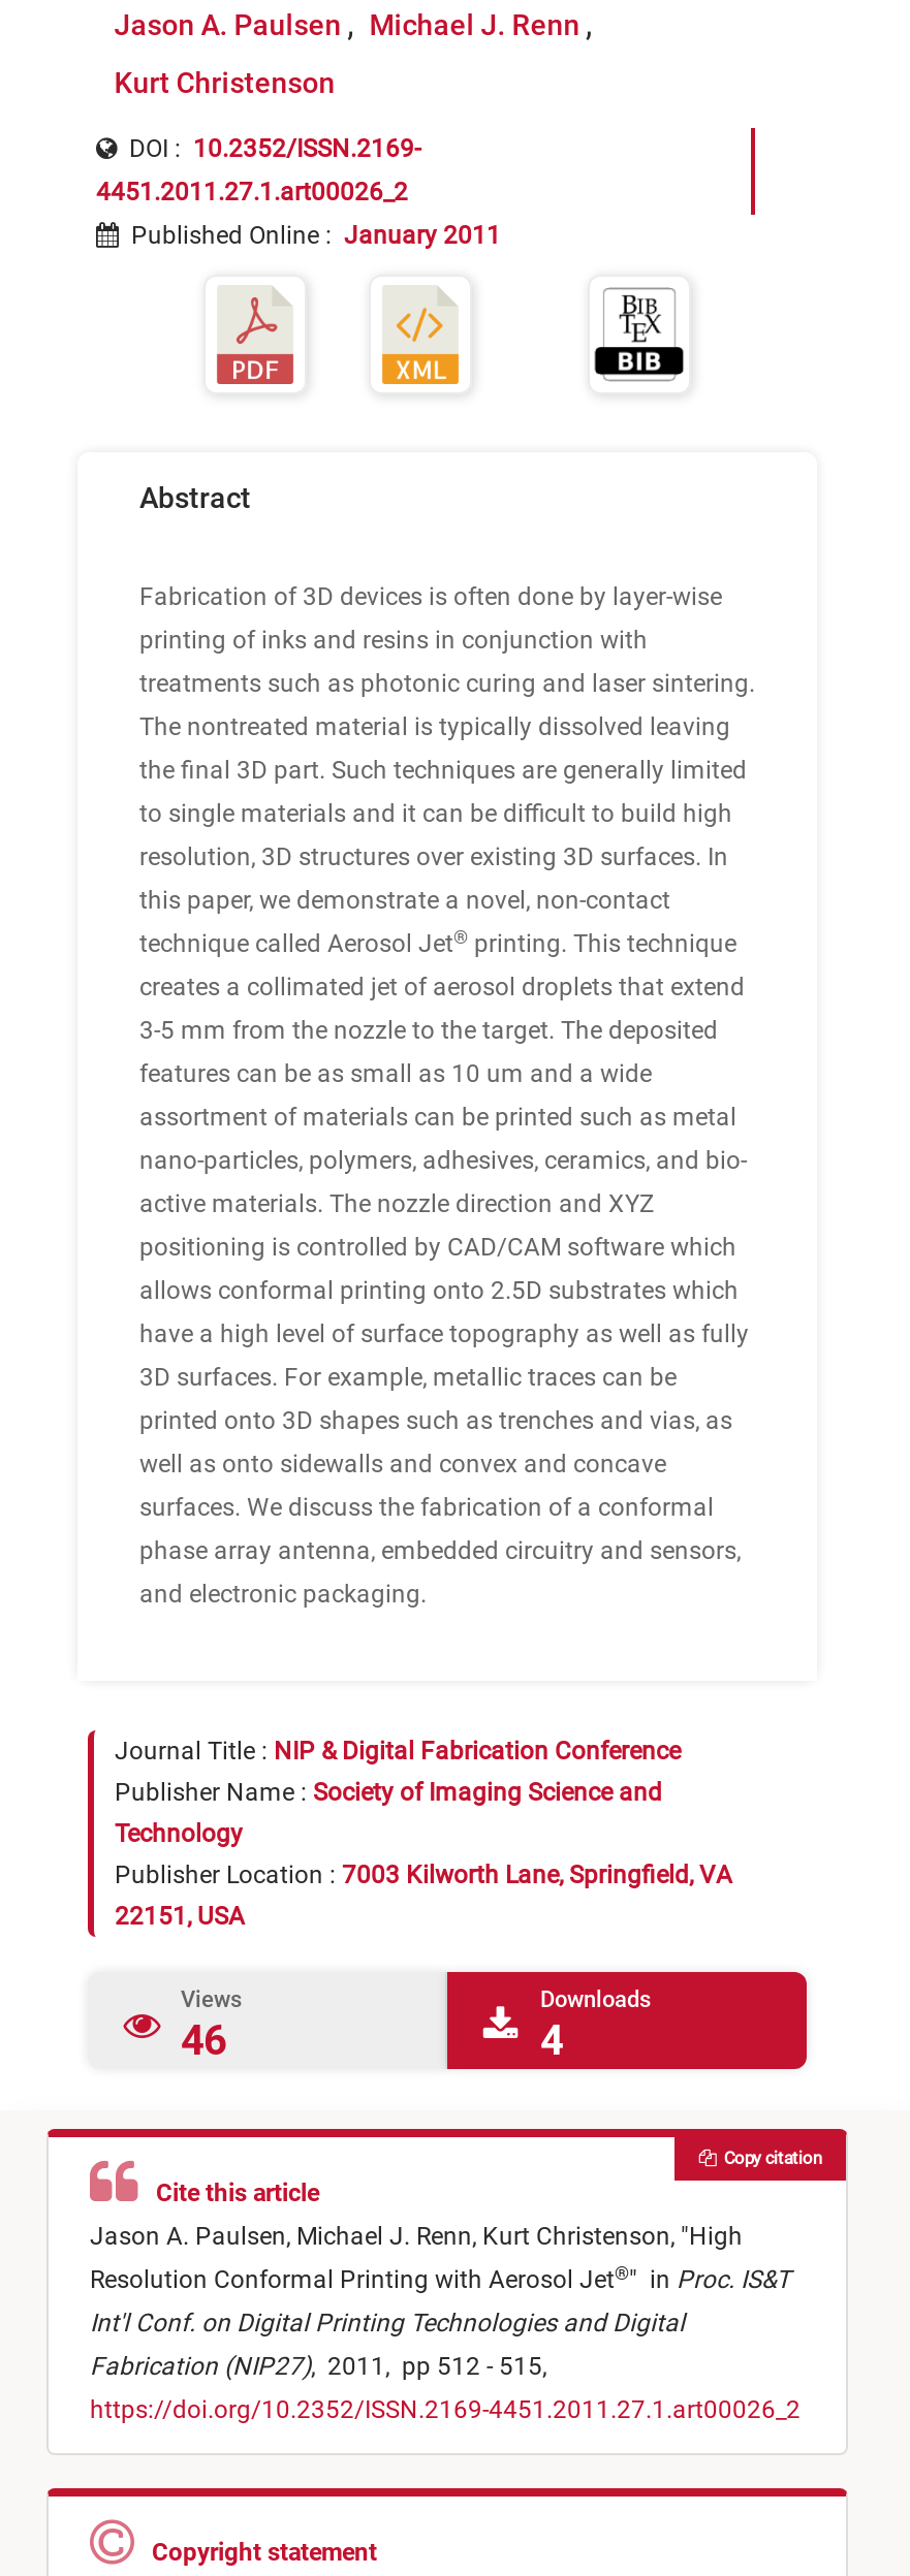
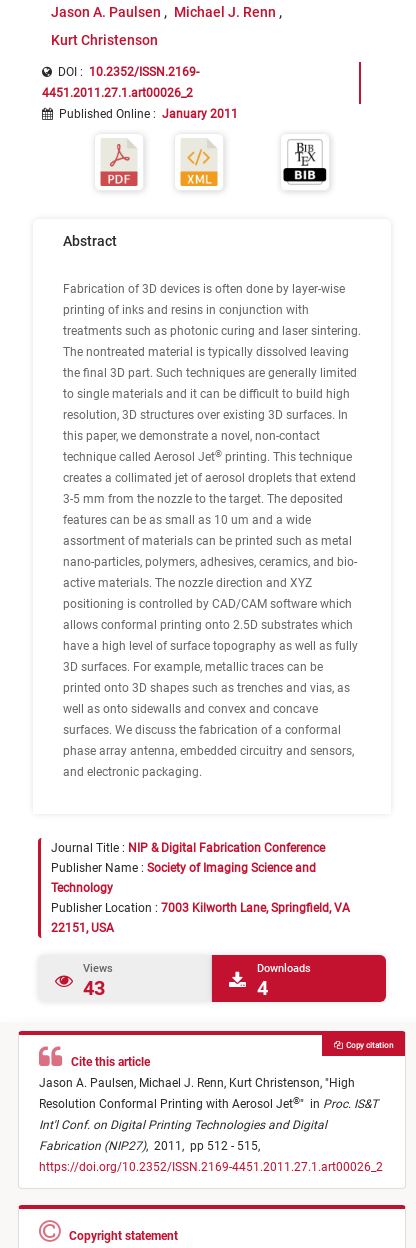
[181,2015,226,2065] 46 -> [83,976,105,1000] 43

